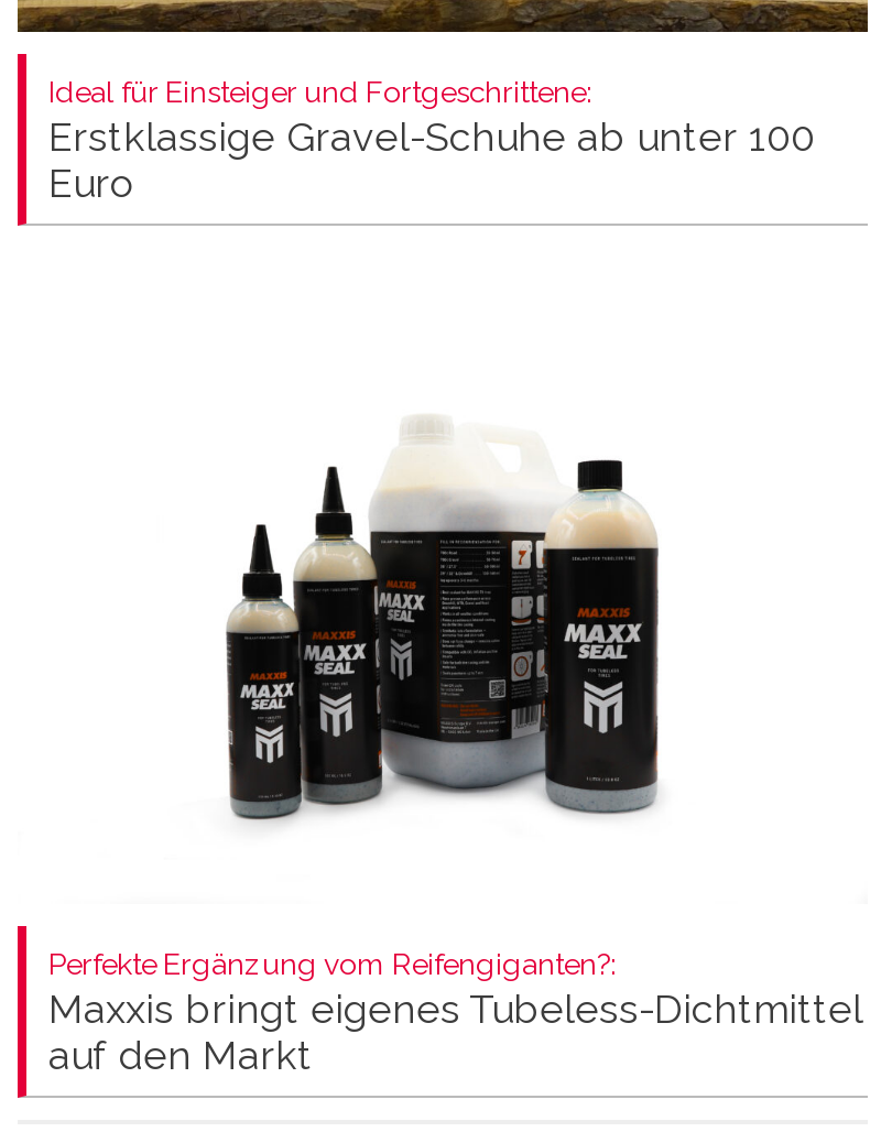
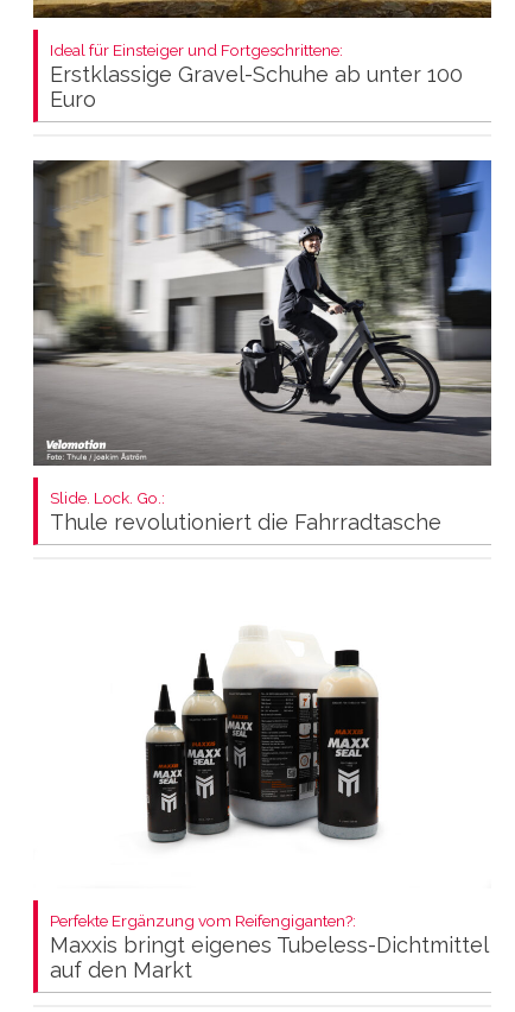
none -> [32,159,492,535] [image] | Slide. Lock. Go.: | Thule revolutioniert die Fahrradtasche

